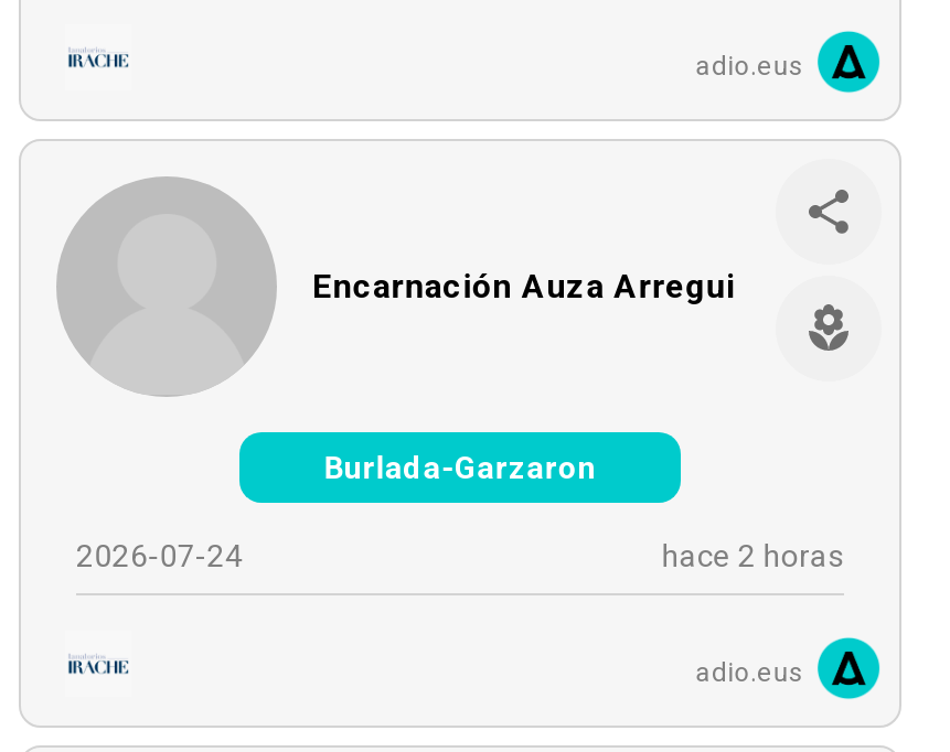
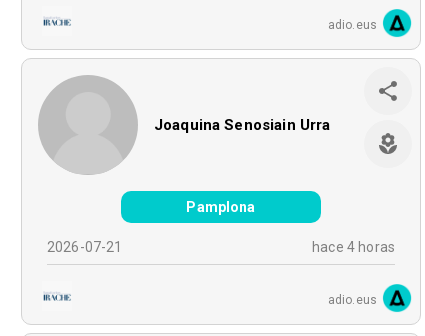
[312,266,735,305] Encarnación Auza Arregui -> [154,115,330,133] Joaquina Senosiain Urra
[324,450,596,485] Burlada-Garzaron -> [186,199,256,215] Pamplona
[76,538,844,573] 2026-07-24 | hace 2 horas -> [47,239,395,255] 2026-07-21 | hace 4 horas

